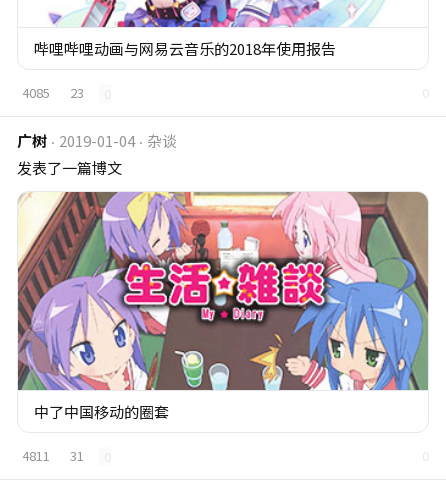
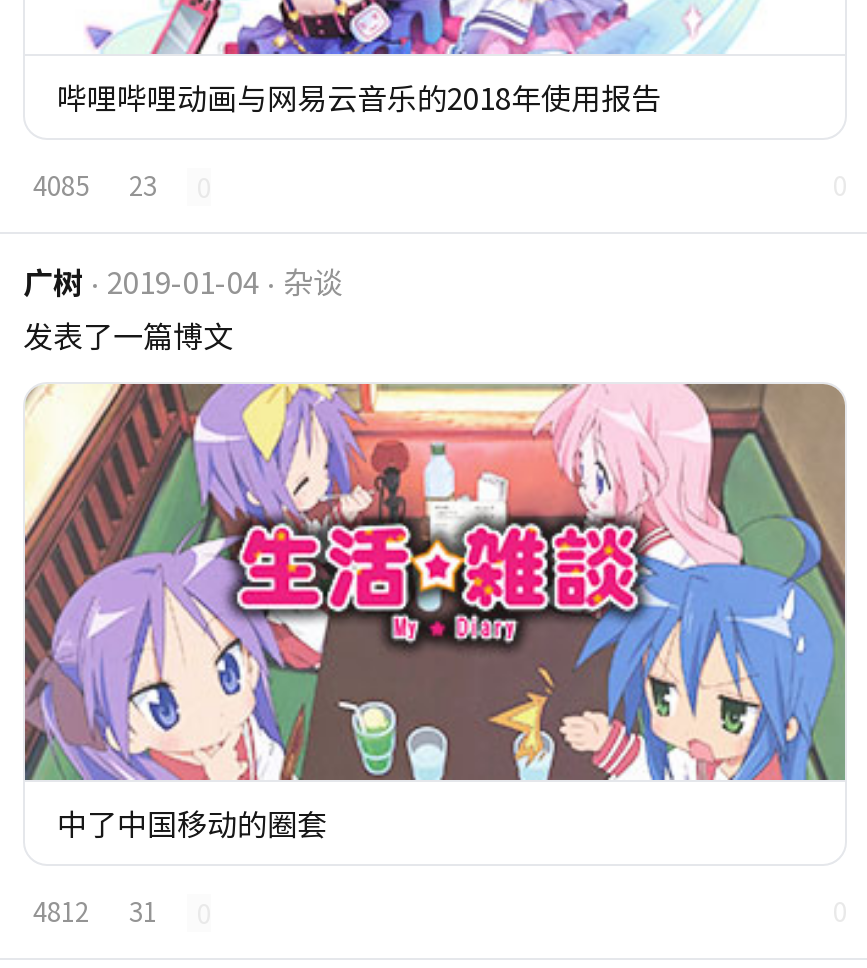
[22,446,50,465] 4811 -> [33,892,89,930] 4812

